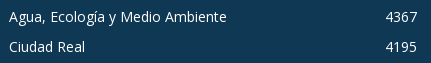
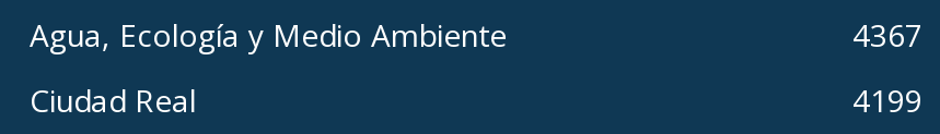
[385,37,417,56] 4195 -> [852,78,922,120] 4199

